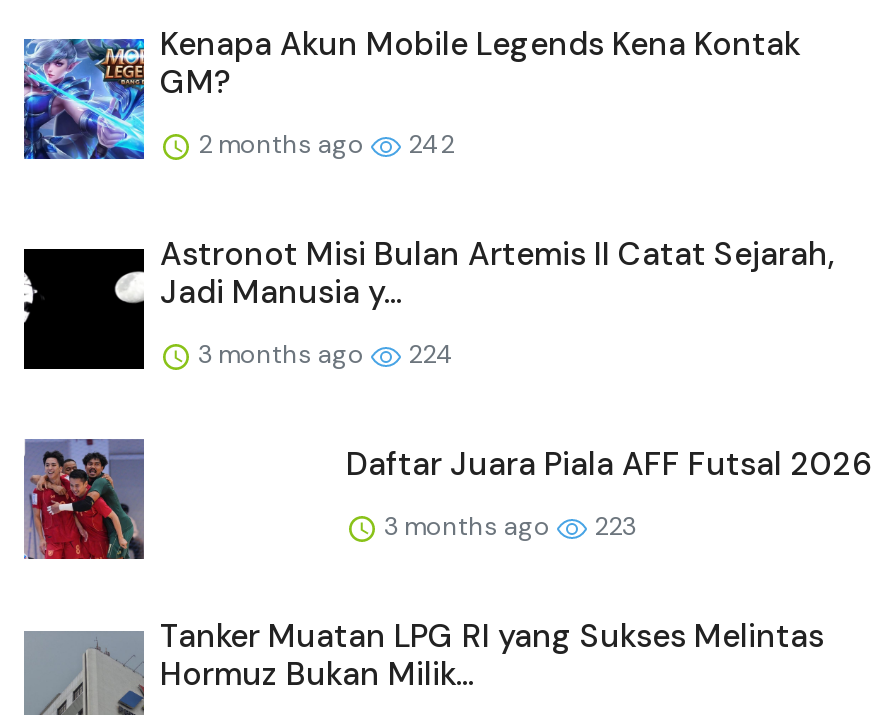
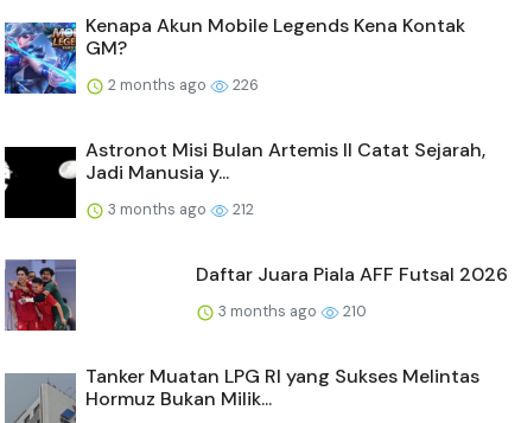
[192,127,454,161] 2 months ago 242 -> [104,75,259,95] 2 months ago 226
[192,337,454,371] 3 months ago 224 -> [104,199,254,219] 3 months ago 212
[378,509,636,543] 3 months ago 223 -> [215,301,367,321] 3 months ago 210

